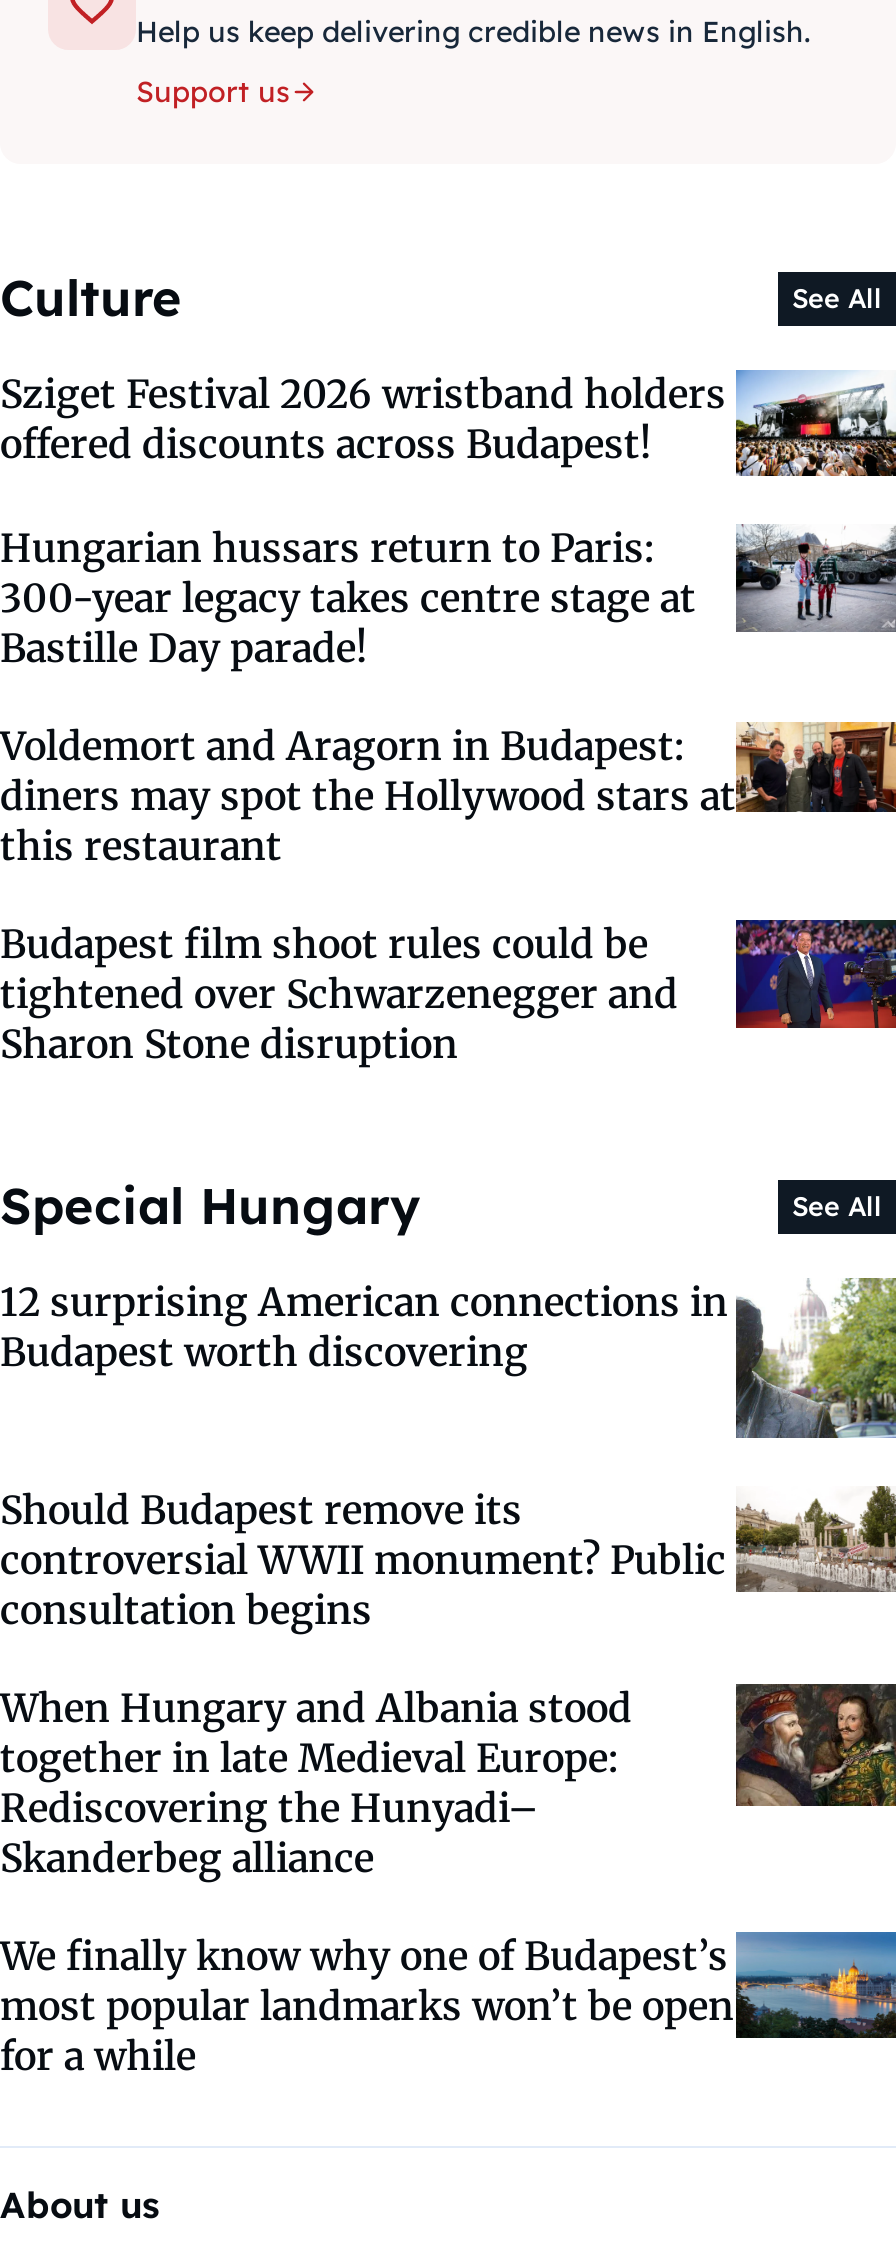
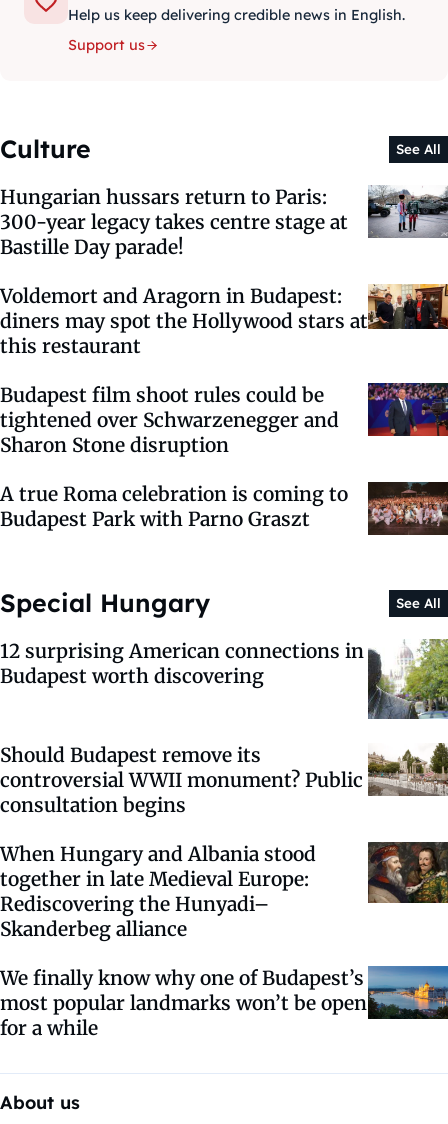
[0,370,890,478] [image] | Sziget Festival 2026 wristband holders | offered discounts across Budapest! -> none
moved [0,522,896,1068] -> [0,184,448,457]: [image] | Hungarian hussars return to Paris: | 300-year legacy takes centre stage at | ... | tightened over Schwarzenegger and | Sharon Stone disruption
none -> [0,481,445,536] [image] | A true Roma celebration is coming to | Budapest Park with Parno Graszt

